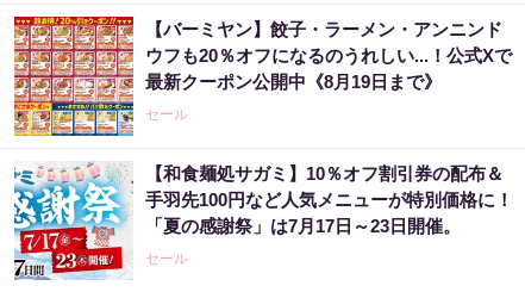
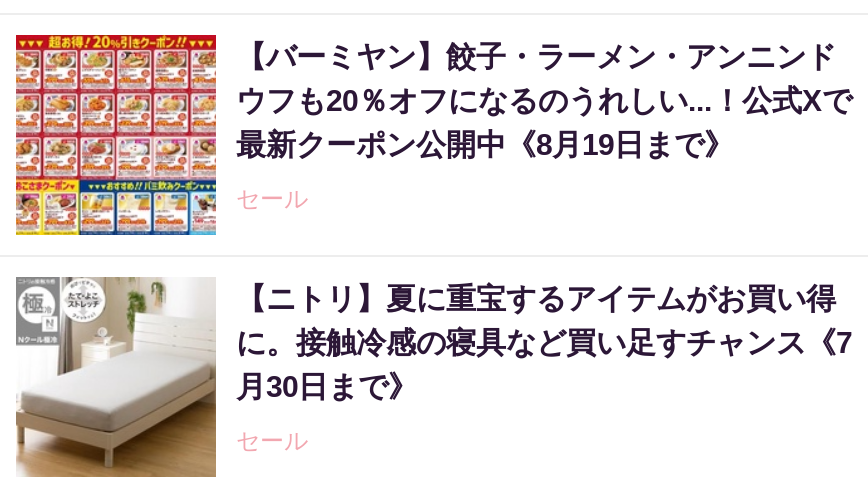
[13,161,513,281] [image] | 【和食麺処サガミ】10％オフ割引券の配布＆ | 手羽先100円など人気メニューが特別価格に！ | 「夏の感謝祭」は7月17日～23日開催。 -> [14,275,852,479] [image] | 【ニトリ】夏に重宝するアイテムがお買い得 | に。接触冷感の寝具など買い足すチャンス《7 | 月30日まで》

